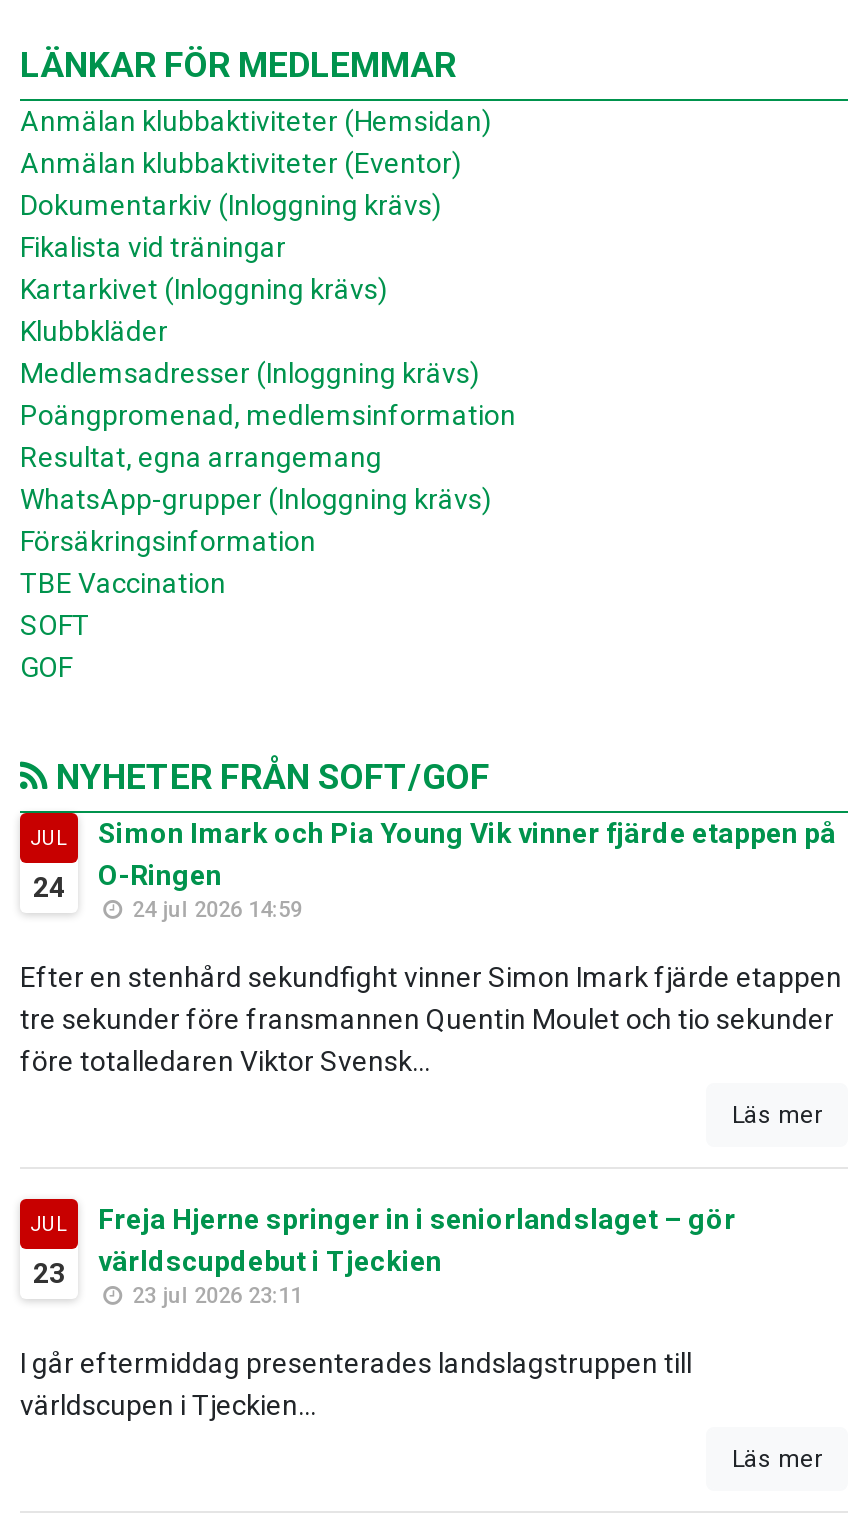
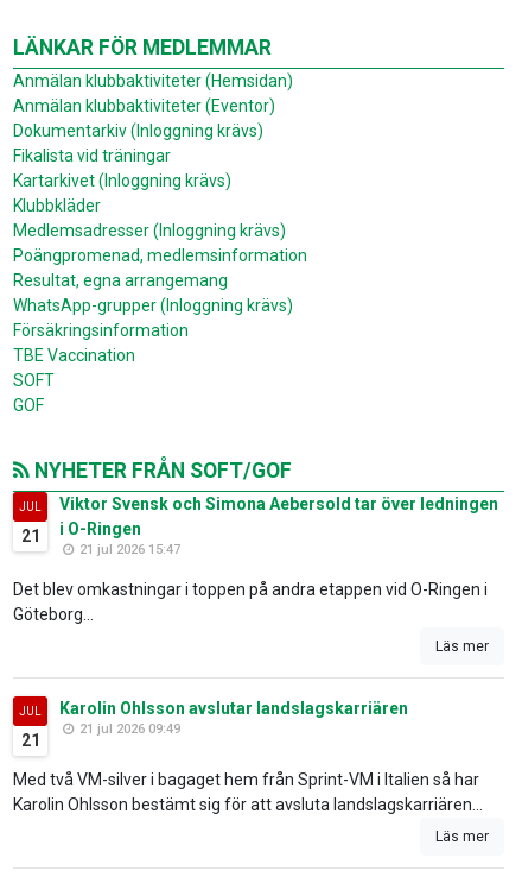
[98,817,836,923] Simon Imark och Pia Young Vik vinner fjärde etappen på | O-Ringen | 24 jul 2026 14:59 -> [59,494,498,557] Viktor Svensk och Simona Aebersold tar över ledningen | i O-Ringen | 21 jul 2026 15:47
[33,871,65,903] 24 -> [21,526,40,545] 21
[20,961,842,1077] Efter en stenhård sekundfight vinner Simon Imark fjärde etappen | tre sekunder före fransmannen Quentin Moulet och tio sekunder | före totalledaren Viktor Svensk... -> [13,580,488,624] Det blev omkastningar i toppen på andra etappen vid O-Ringen i | Göteborg...
[98,1203,736,1309] Freja Hjerne springer in i seniorlandslaget – gör | världscupdebut i Tjeckien | 23 jul 2026 23:11 -> [59,699,408,737] Karolin Ohlsson avslutar landslagskarriären | 21 jul 2026 09:49
[33,1257,65,1289] 23 -> [21,731,40,750] 21
[20,1347,692,1421] I går eftermiddag presenterades landslagstruppen till | världscupen i Tjeckien... -> [13,770,483,814] Med två VM-silver i bagaget hem från Sprint-VM i Italien så har | Karolin Ohlsson bestämt sig för att avsluta landslagskarriären...

